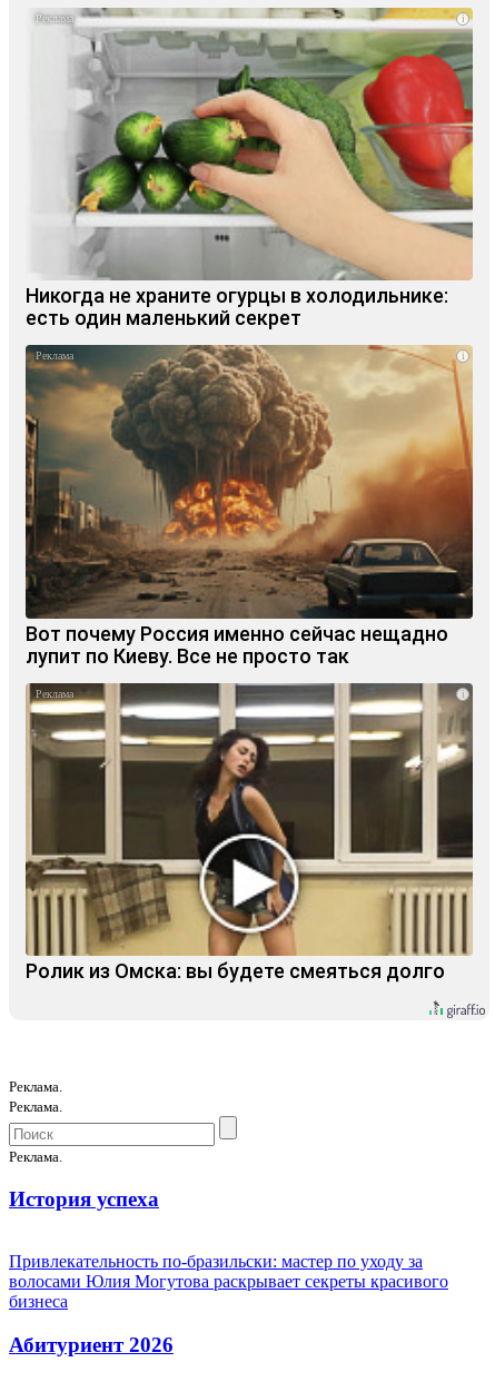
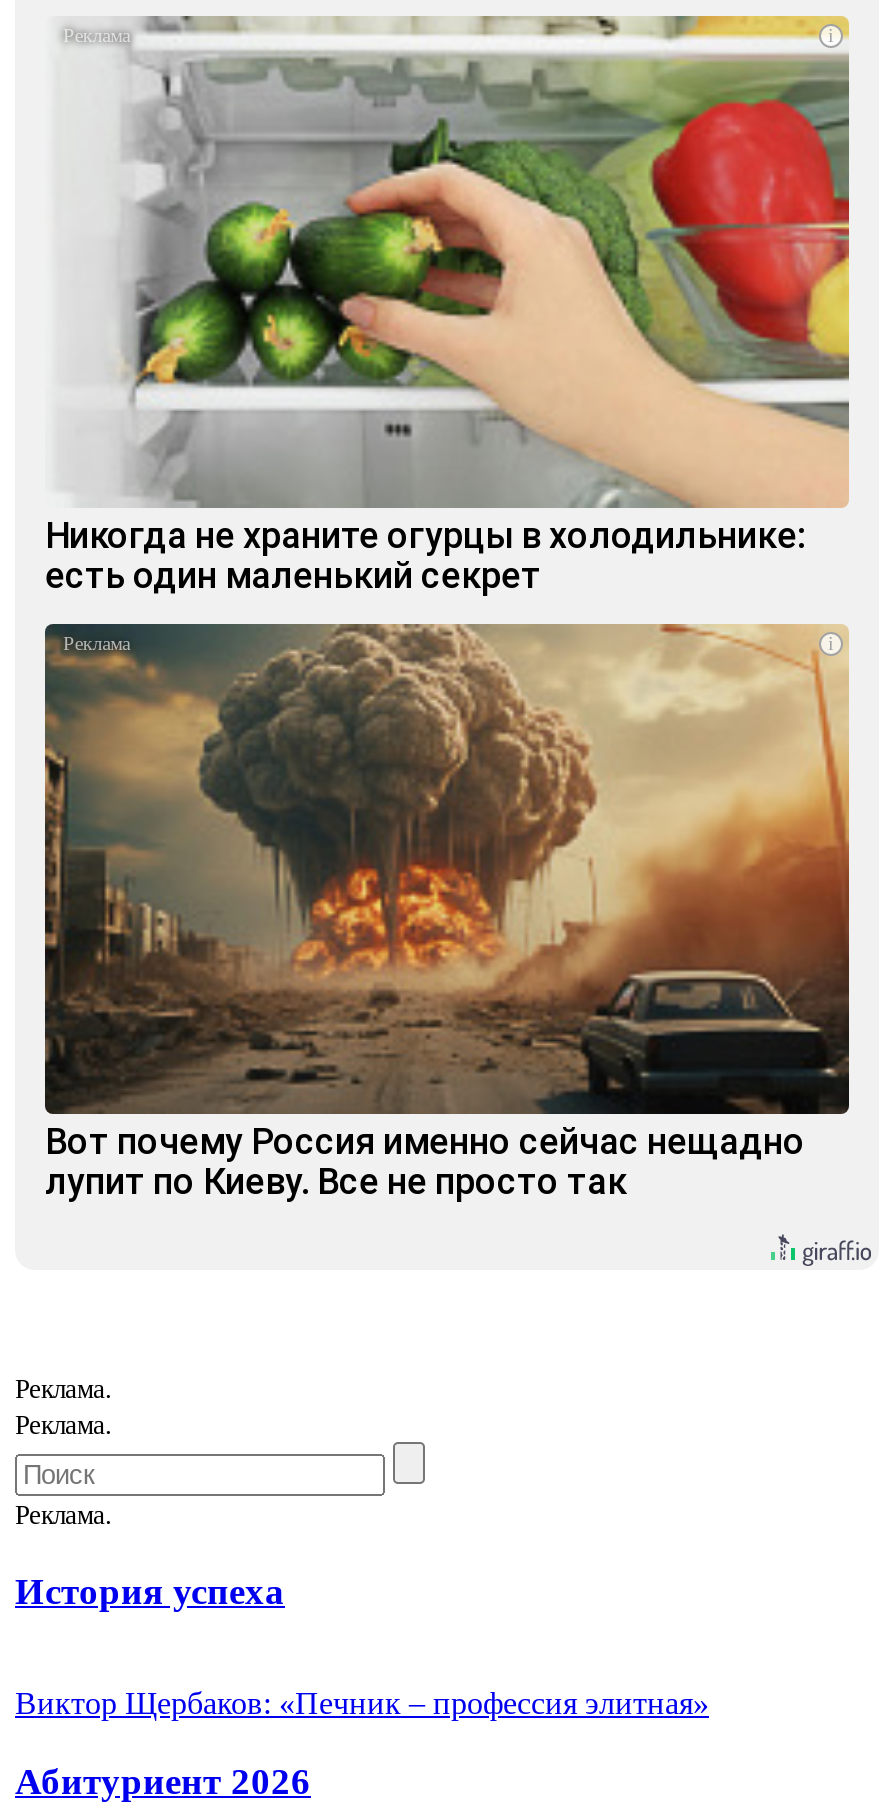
[26,682,474,957] [image] | i -> none
[26,959,445,982] Ролик из Омска: вы будете смеяться долго -> none
[9,1252,448,1311] Привлекательность по-бразильски: мастер по уходу за | волосами Юлия Могутова раскрывает секреты красивого | бизнеса -> [15,1686,709,1720] Виктор Щербаков: «Печник – профессия элитная»

